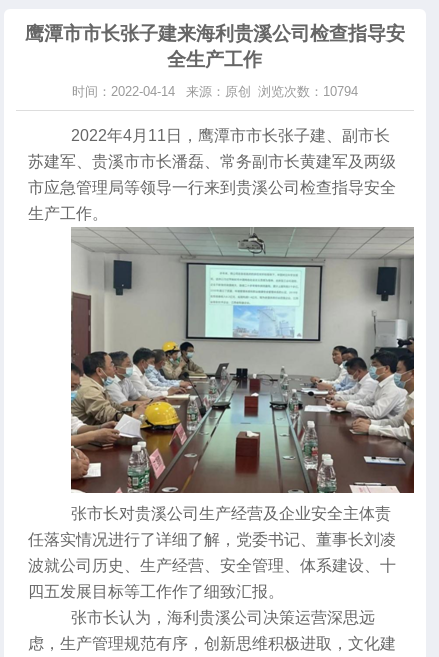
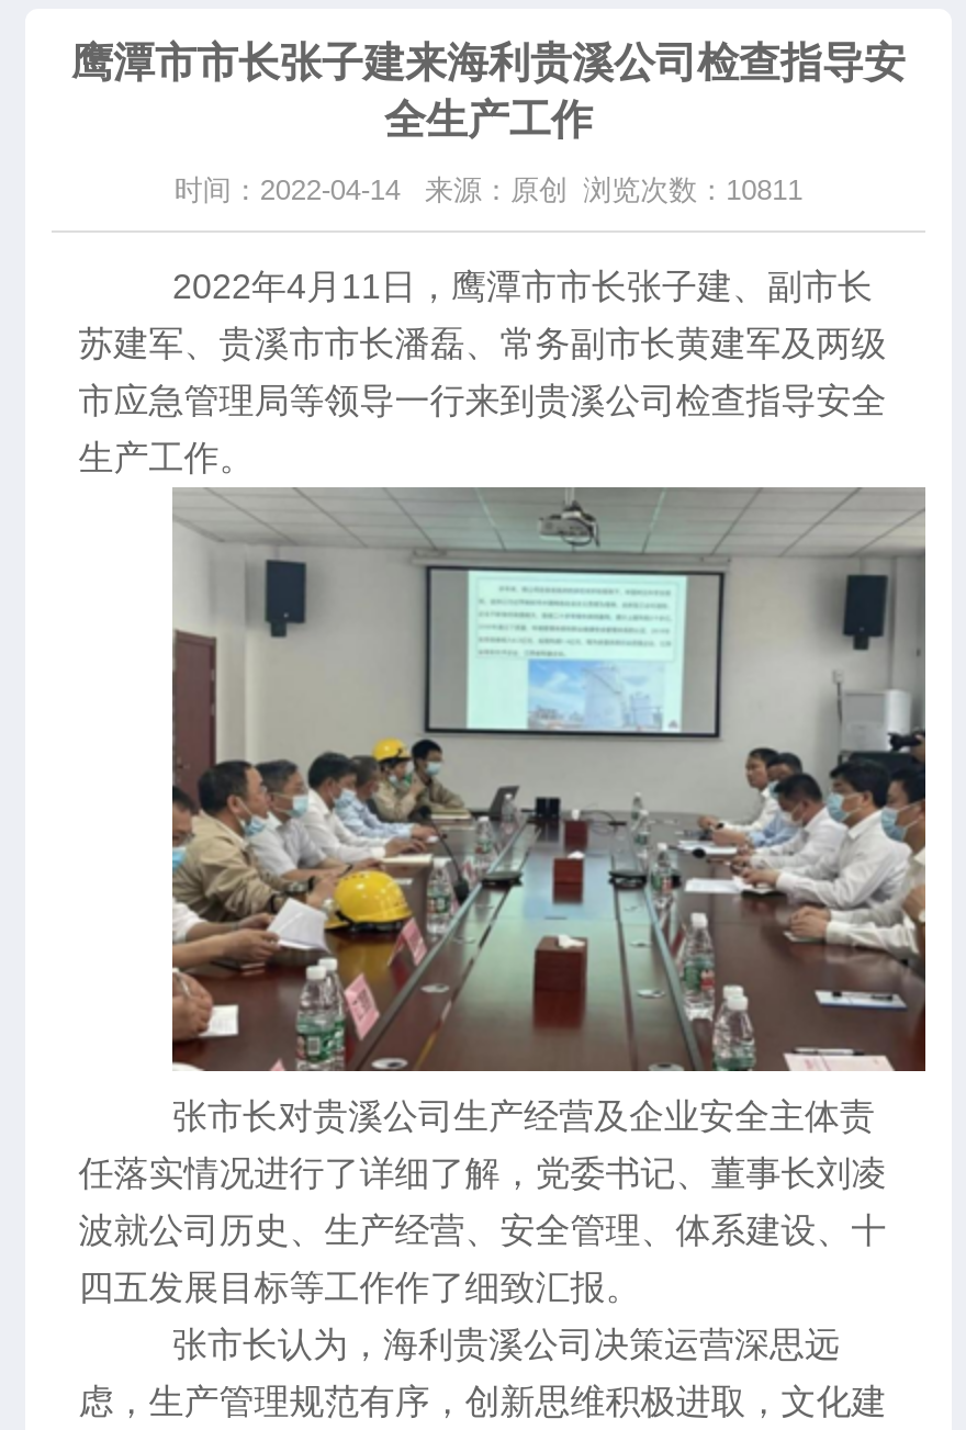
[72,84,358,99] 时间：2022-04-14 来源：原创 浏览次数：10794 -> [174,173,803,206] 时间：2022-04-14 来源：原创 浏览次数：10811

